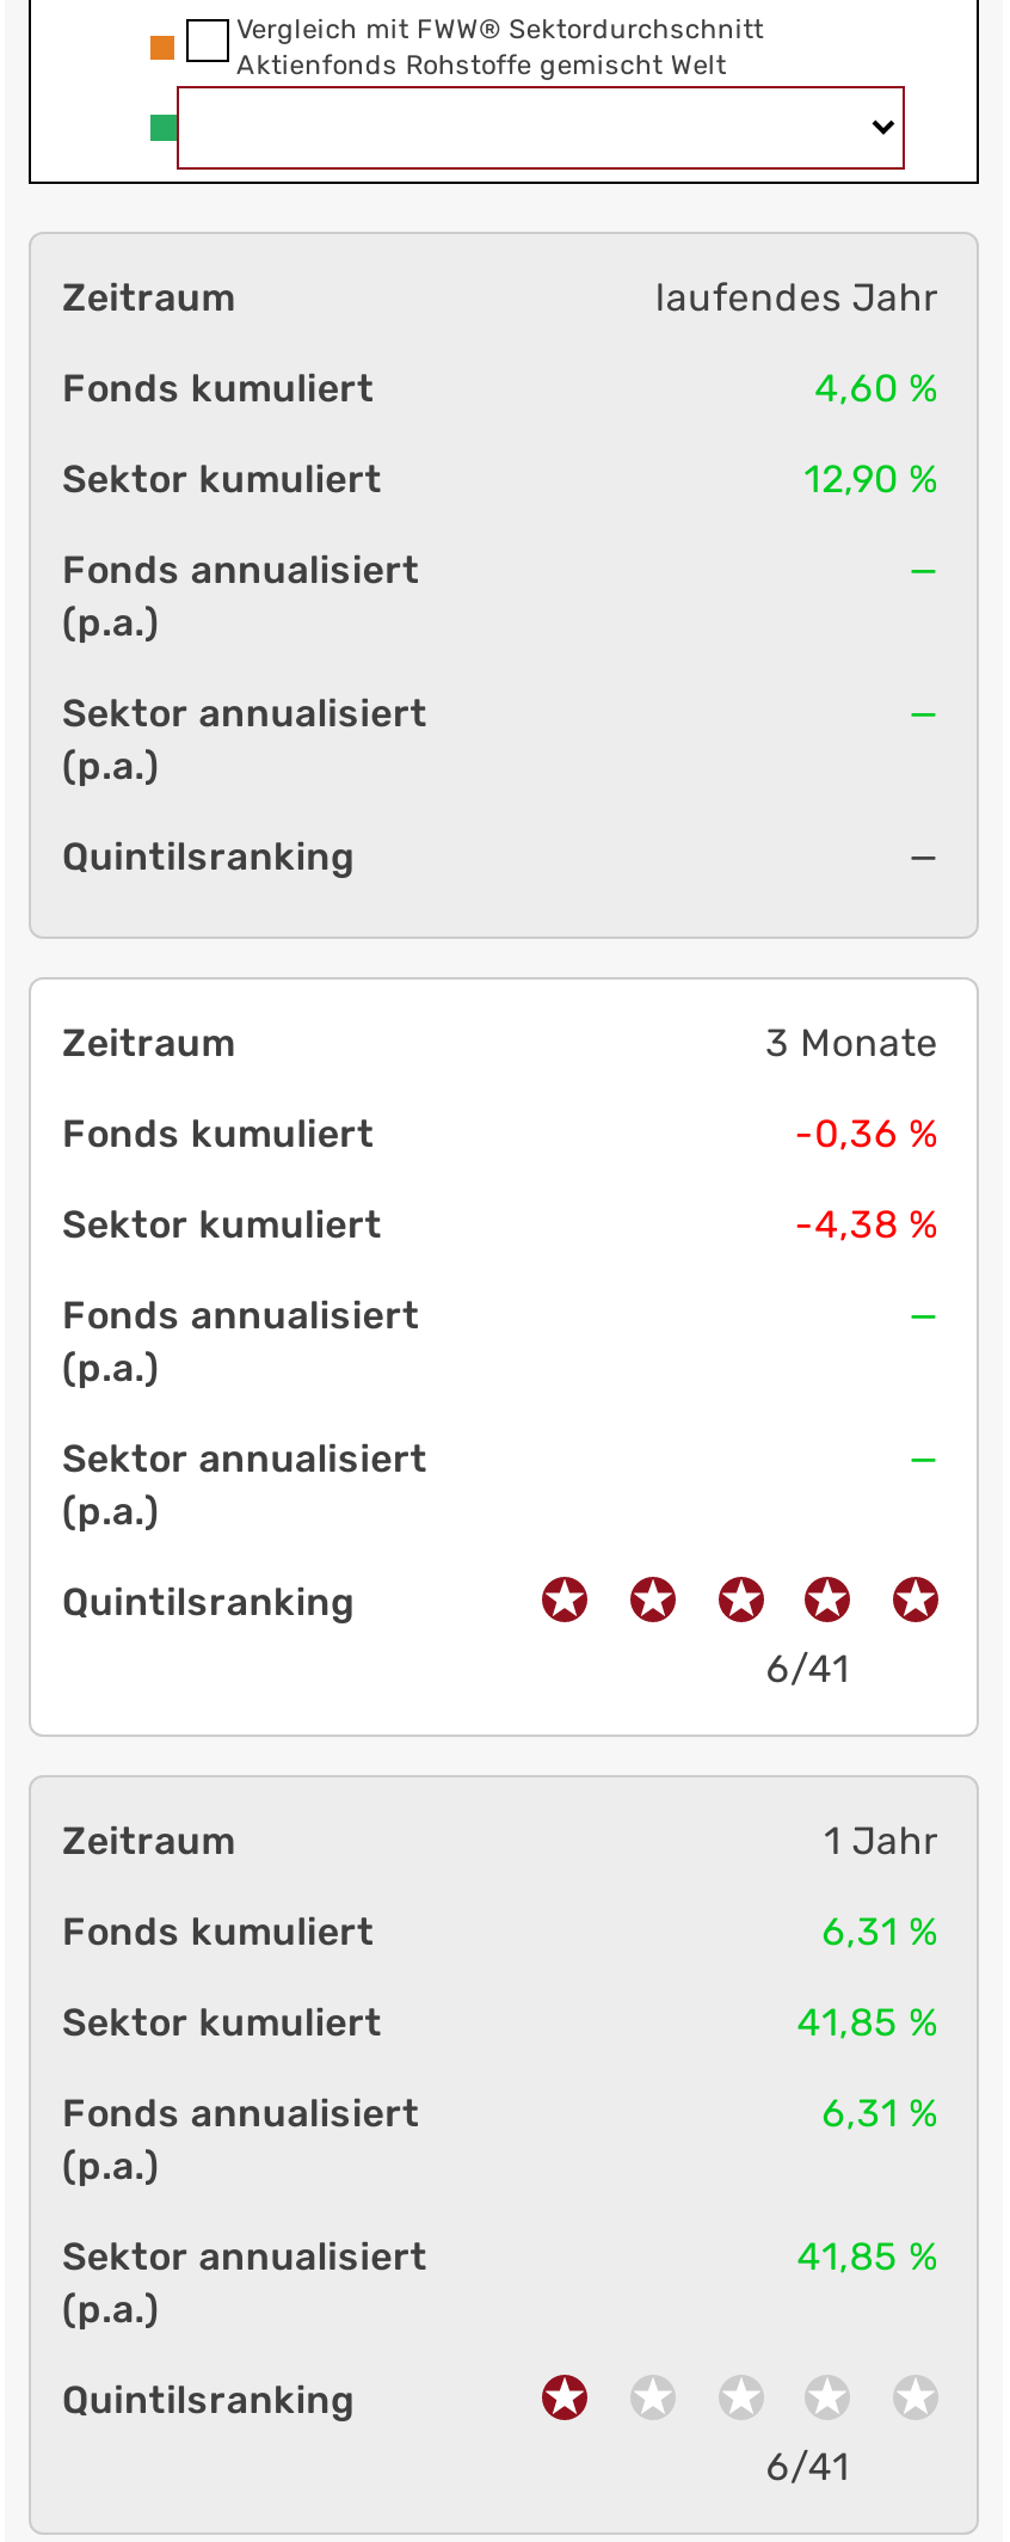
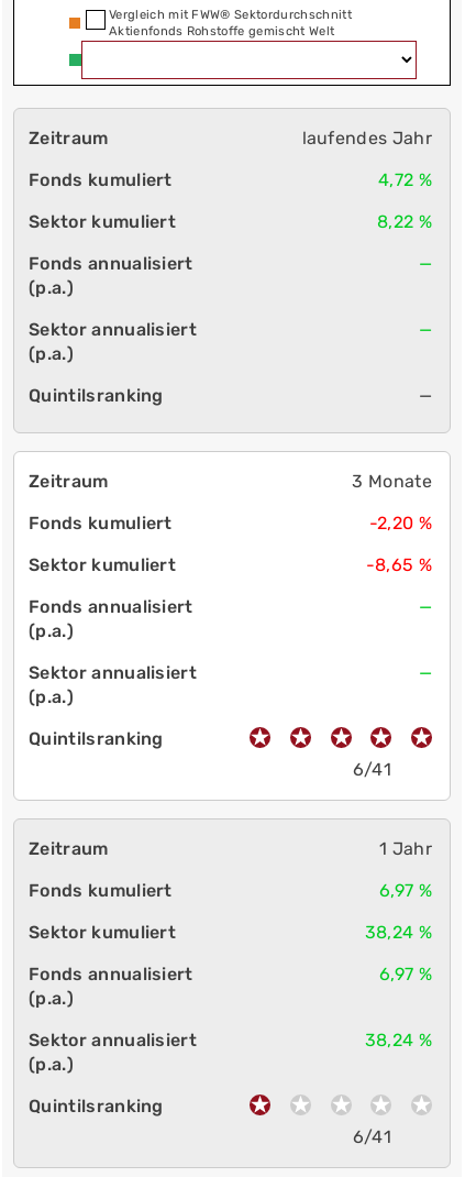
[814,365,938,410] 4,60 % -> [378,169,432,190] 4,72 %
[804,456,938,501] 12,90 % -> [377,211,432,232] 8,22 %
[795,1110,938,1156] -0,36 % -> [369,512,432,533] -2,20 %
[795,1201,938,1246] -4,38 % -> [366,554,432,575] -8,65 %
[822,1908,938,1954] 6,31 % -> [379,880,432,901] 6,97 %
[797,1999,938,2044] 41,85 % -> [365,921,432,942] 38,24 %
[822,2090,938,2135] 6,31 % -> [379,963,432,984] 6,97 %
[797,2233,938,2278] 41,85 % -> [365,1029,432,1050] 38,24 %

